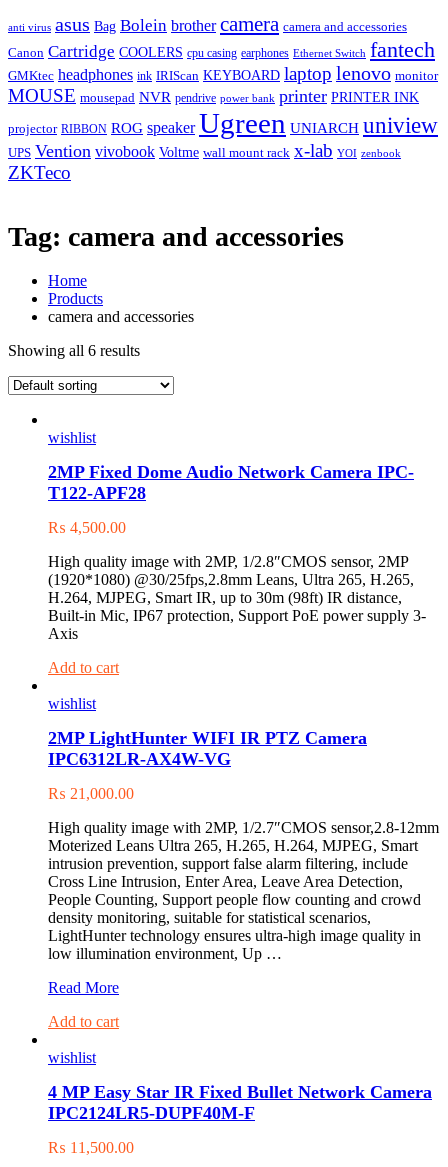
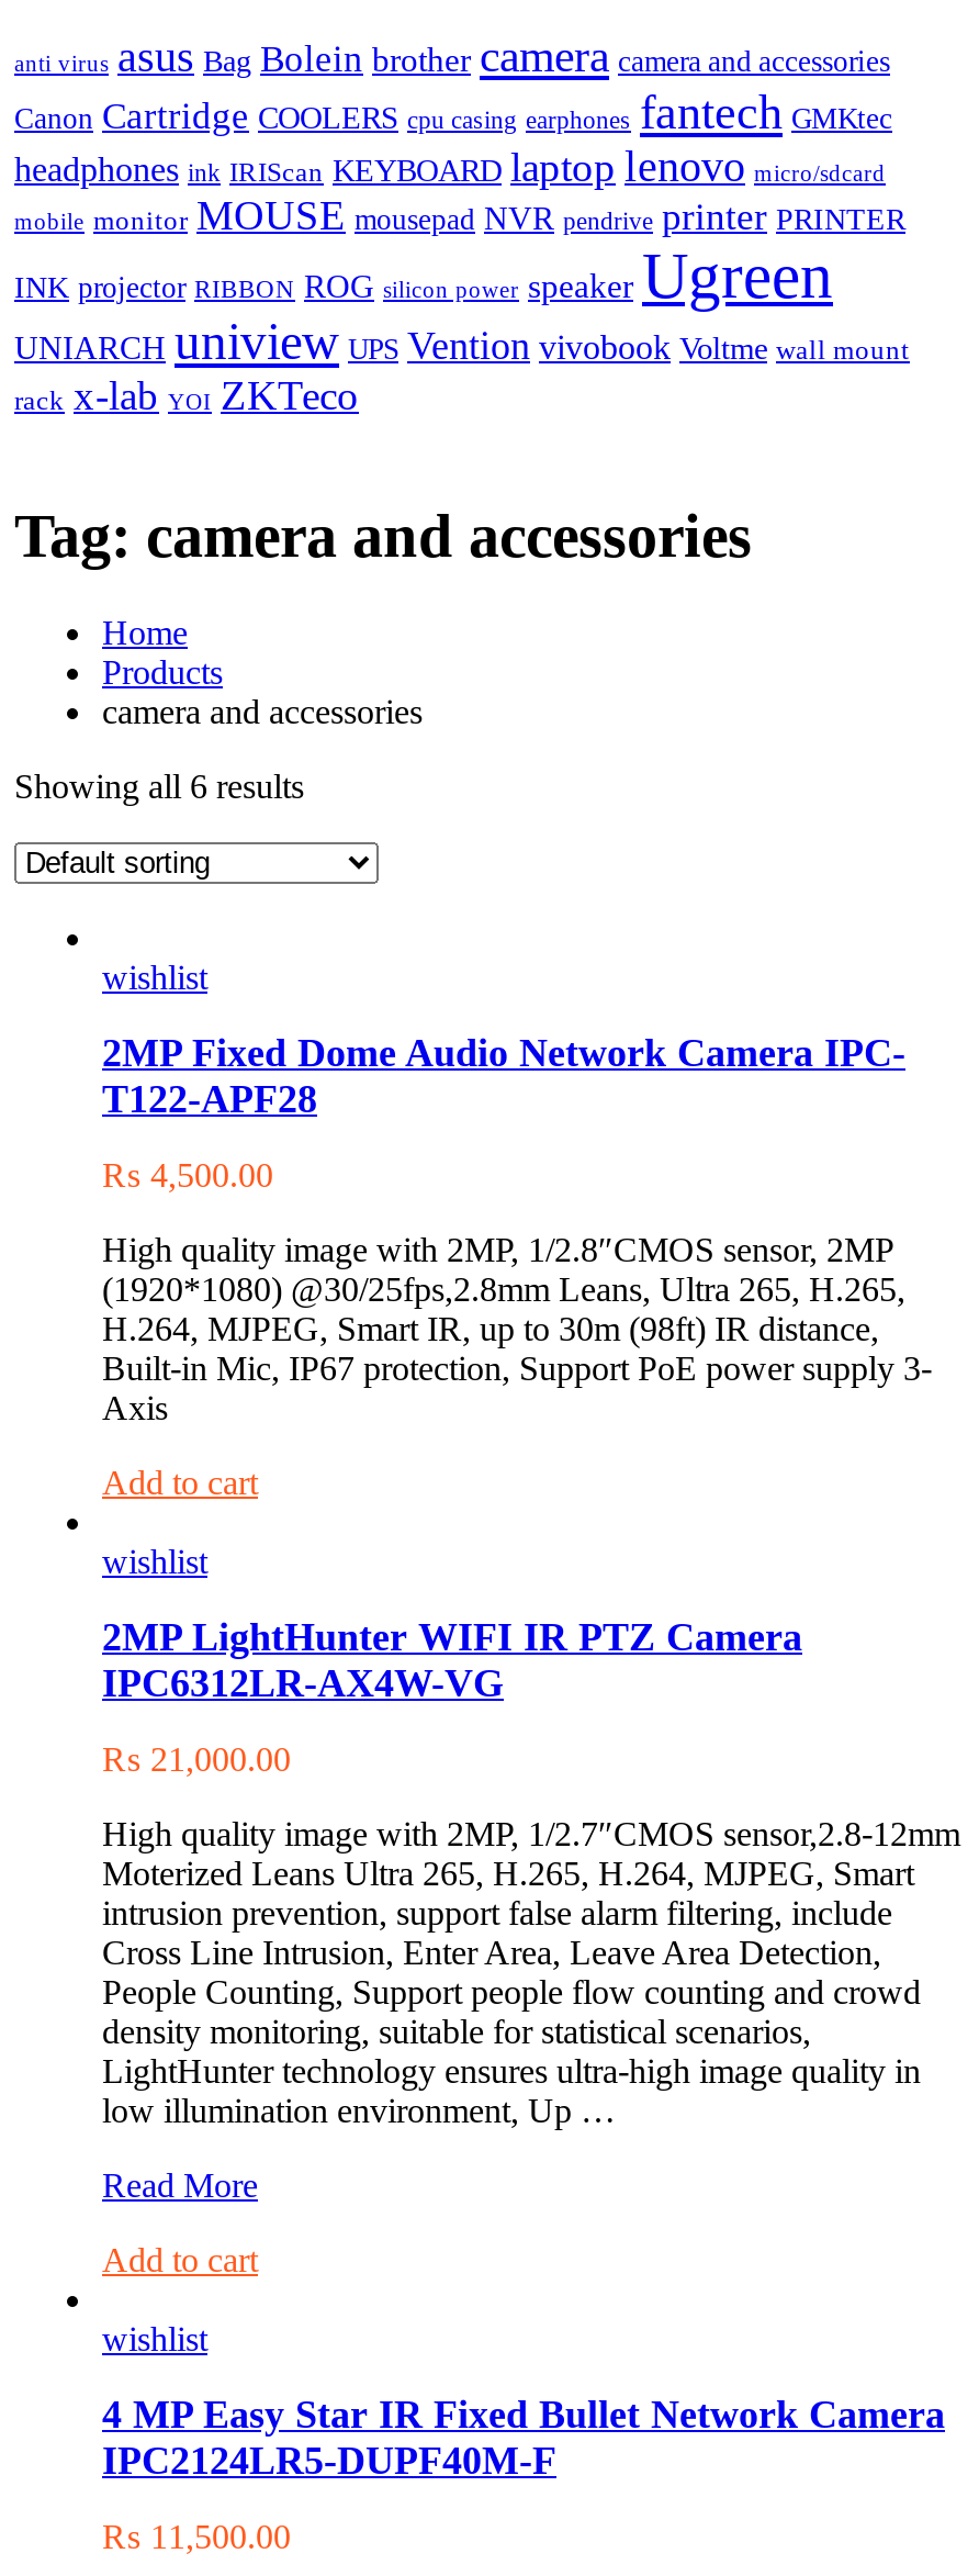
[8,37,438,183] Canon Cartridge COOLERS cpu casing earphones Ethernet Switch fantech | GMKtec headphones ink IRIScan KEYBOARD laptop lenovo monitor | MOUSE mousepad NVR pendrive power bank printer PRINTER INK | projector RIBBON ROG speaker Ugreen UNIARCH uniview | UPS Vention vivobook Voltme wall mount rack x-lab YOI zenbook | ZKTeco -> [14,85,910,419] Canon Cartridge COOLERS cpu casing earphones fantech GMKtec | headphones ink IRIScan KEYBOARD laptop lenovo micro/sdcard | mobile monitor MOUSE mousepad NVR pendrive printer PRINTER | INK projector RIBBON ROG silicon power speaker Ugreen | UNIARCH uniview UPS Vention vivobook Voltme wall mount | rack x-lab YOI ZKTeco

